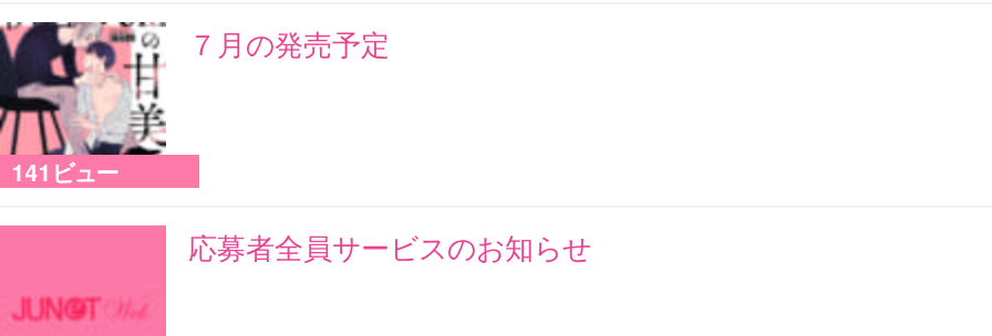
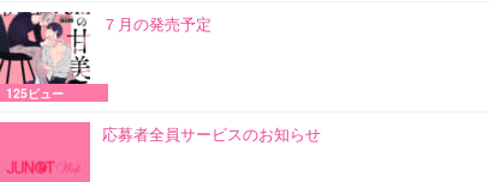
[12,155,118,188] 141ビュー -> [6,84,64,102] 125ビュー

